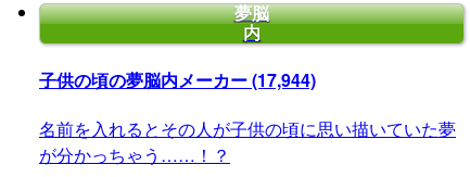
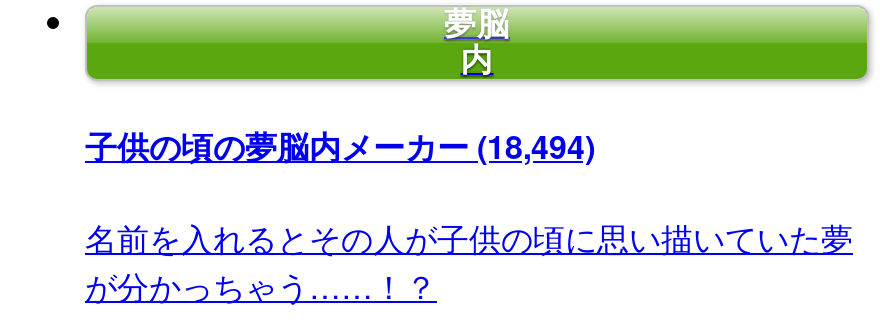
[39,67,316,92] 子供の頃の夢脳内メーカー(17,944) -> [85,124,595,170] 子供の頃の夢脳内メーカー(18,494)

